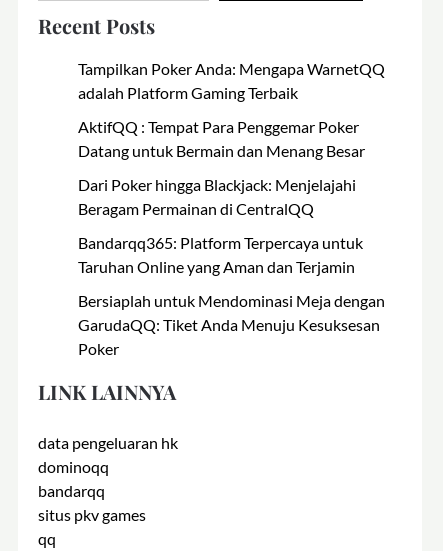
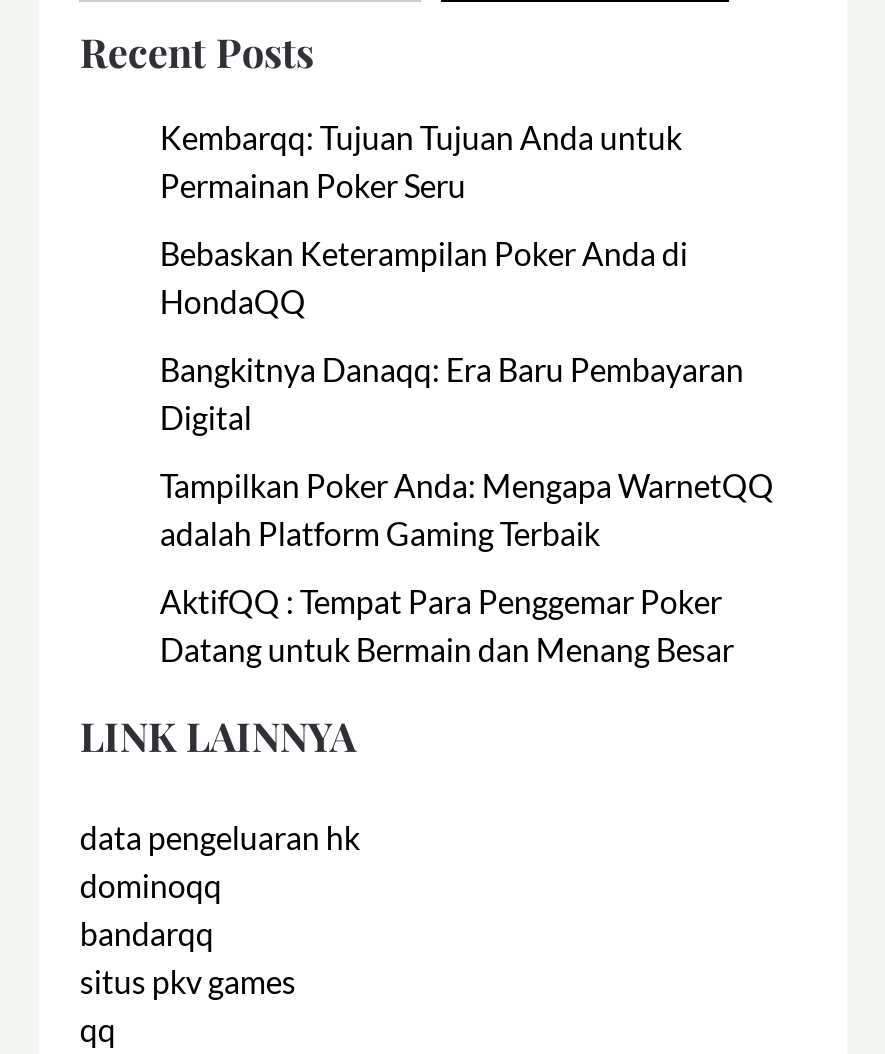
none -> [160,118,744,436] Kembarqq: Tujuan Tujuan Anda untuk | Permainan Poker Seru | Bebaskan Keterampilan Poker Anda di | HondaQQ | Bangkitnya Danaqq: Era Baru Pembayaran | Digital
moved [78,59,385,160] -> [160,466,774,668]: Tampilkan Poker Anda: Mengapa WarnetQQ | adalah Platform Gaming Terbaik | AktifQQ : Tempat Para Penggemar Poker | Datang untuk Bermain dan Menang Besar
[78,175,385,358] Dari Poker hingga Blackjack: Menjelajahi | Beragam Permainan di CentralQQ | Bandarqq365: Platform Terpercaya untuk | Taruhan Online yang Aman dan Terjamin | Bersiaplah untuk Mendominasi Meja dengan | GarudaQQ: Tiket Anda Menuju Kesuksesan | Poker -> none

